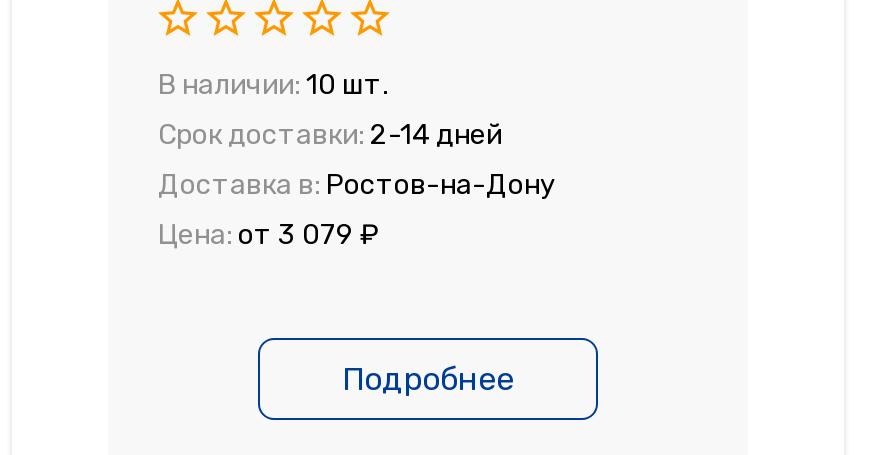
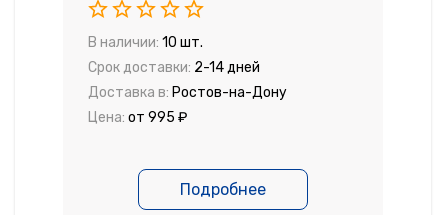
[158,217,378,251] Цена: от 3 079 ₽ -> [88,109,187,126] Цена: от 995 ₽

